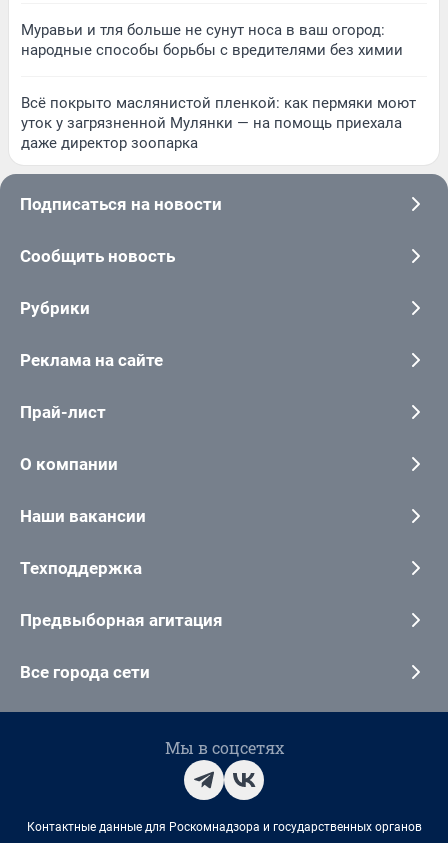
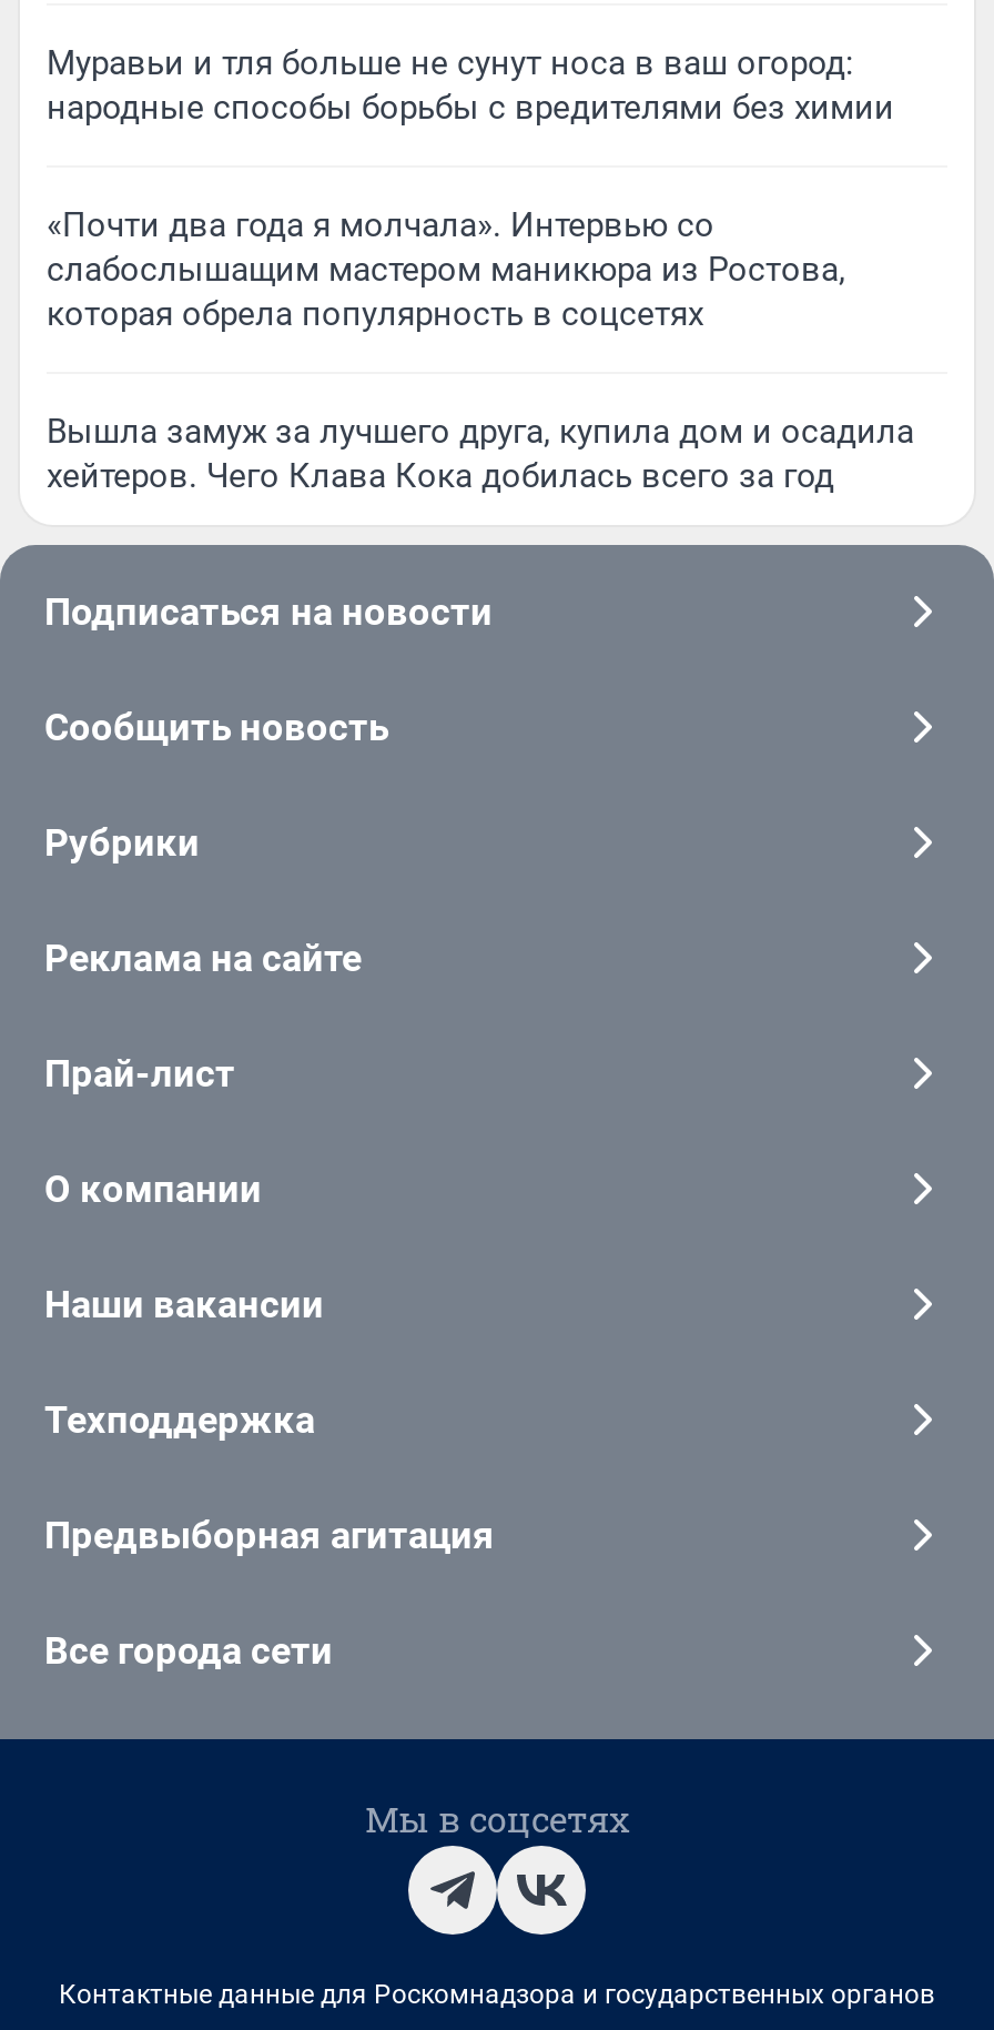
[21,94,416,152] Всё покрыто маслянистой пленкой: как пермяки моют | уток у загрязненной Мулянки — на помощь приехала | даже директор зоопарка -> [47,206,914,497] «Почти два года я молчала». Интервью со | слабослышащим мастером маникюра из Ростова, | которая обрела популярность в соцсетях | Вышла замуж за лучшего друга, купила дом и осадила | хейтеров. Чего Клава Кока добилась всего за год

